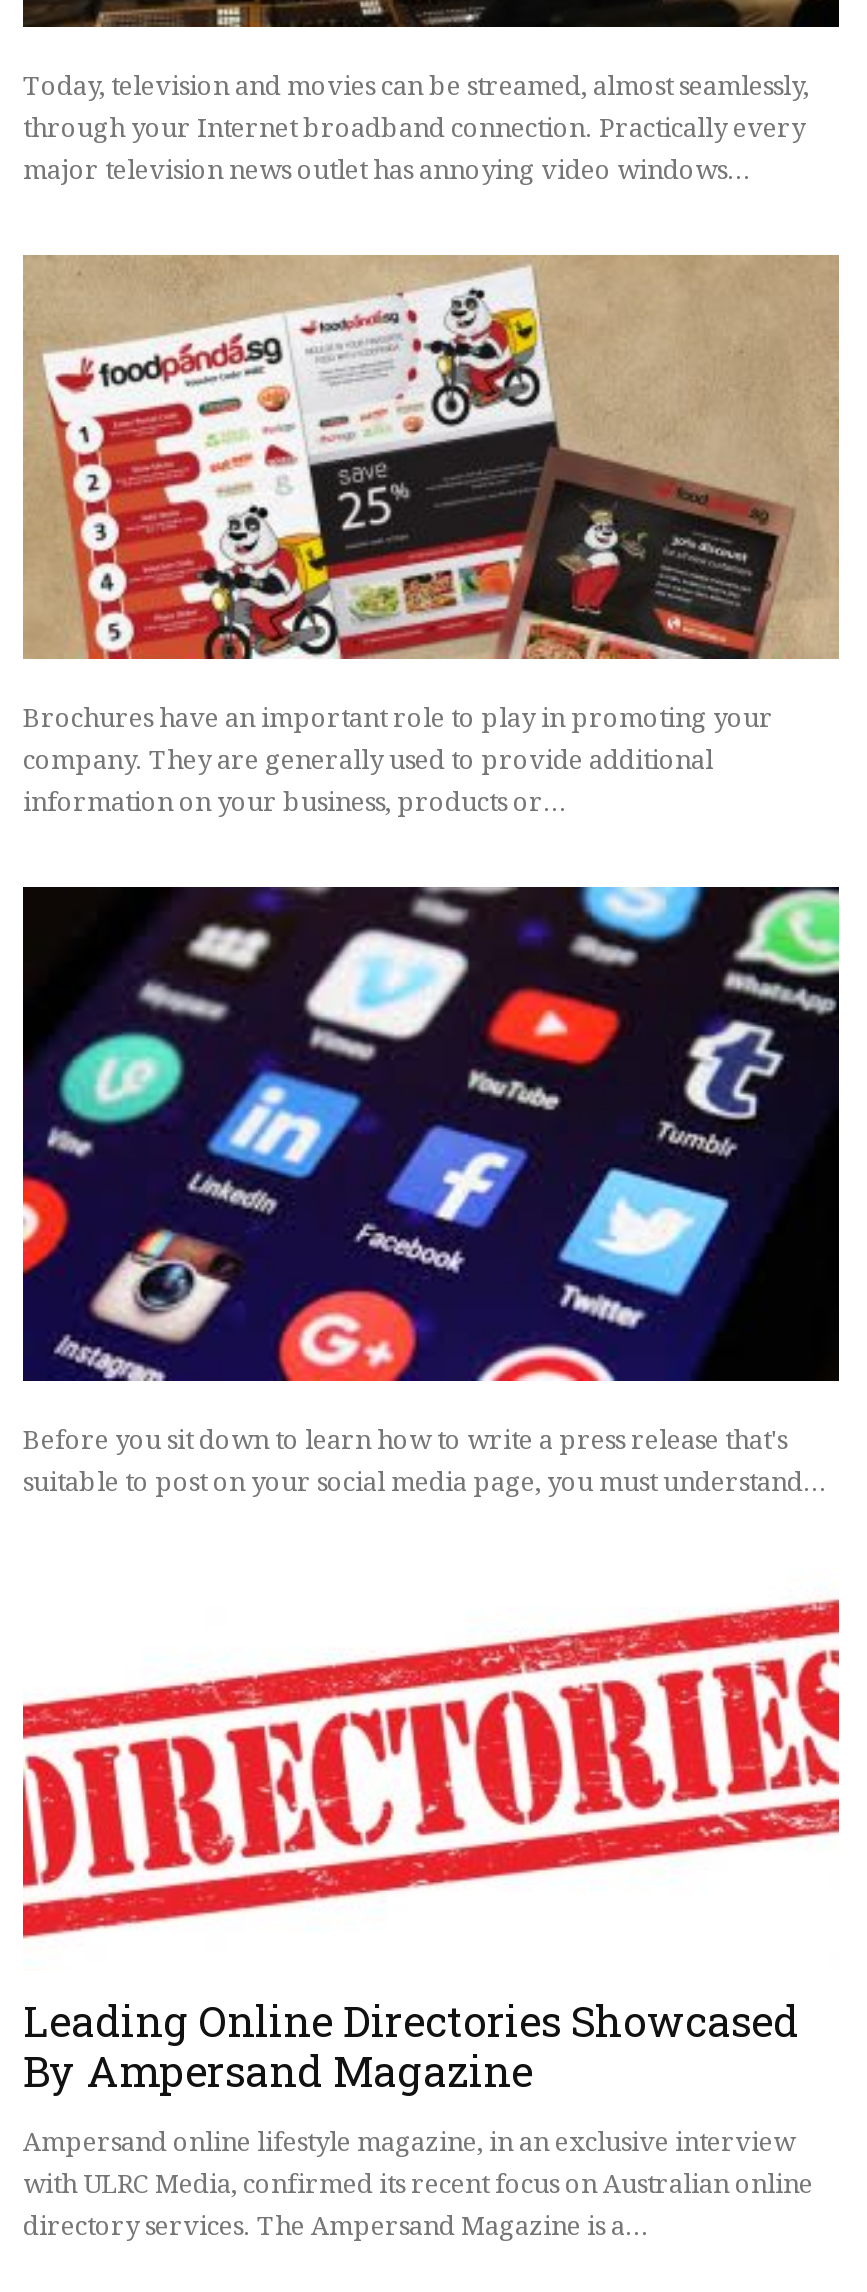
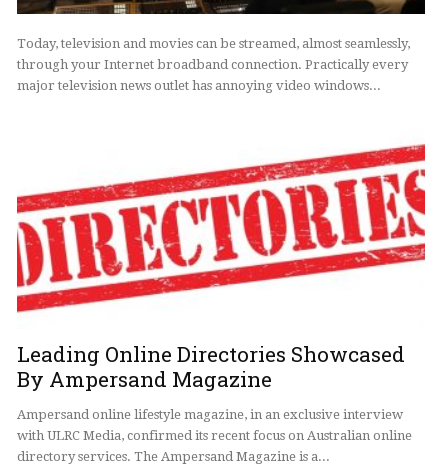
[23,254,839,817] [image] | Brochures have an important role to play in promoting your | company. They are generally used to provide additional | information on your business, products or... -> none
[21,884,841,1497] [image] | Before you sit down to learn how to write a press release that's | suitable to post on your social media page, you must understand... -> none

